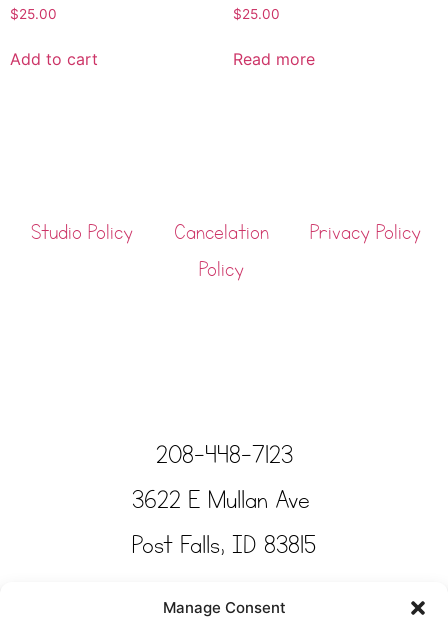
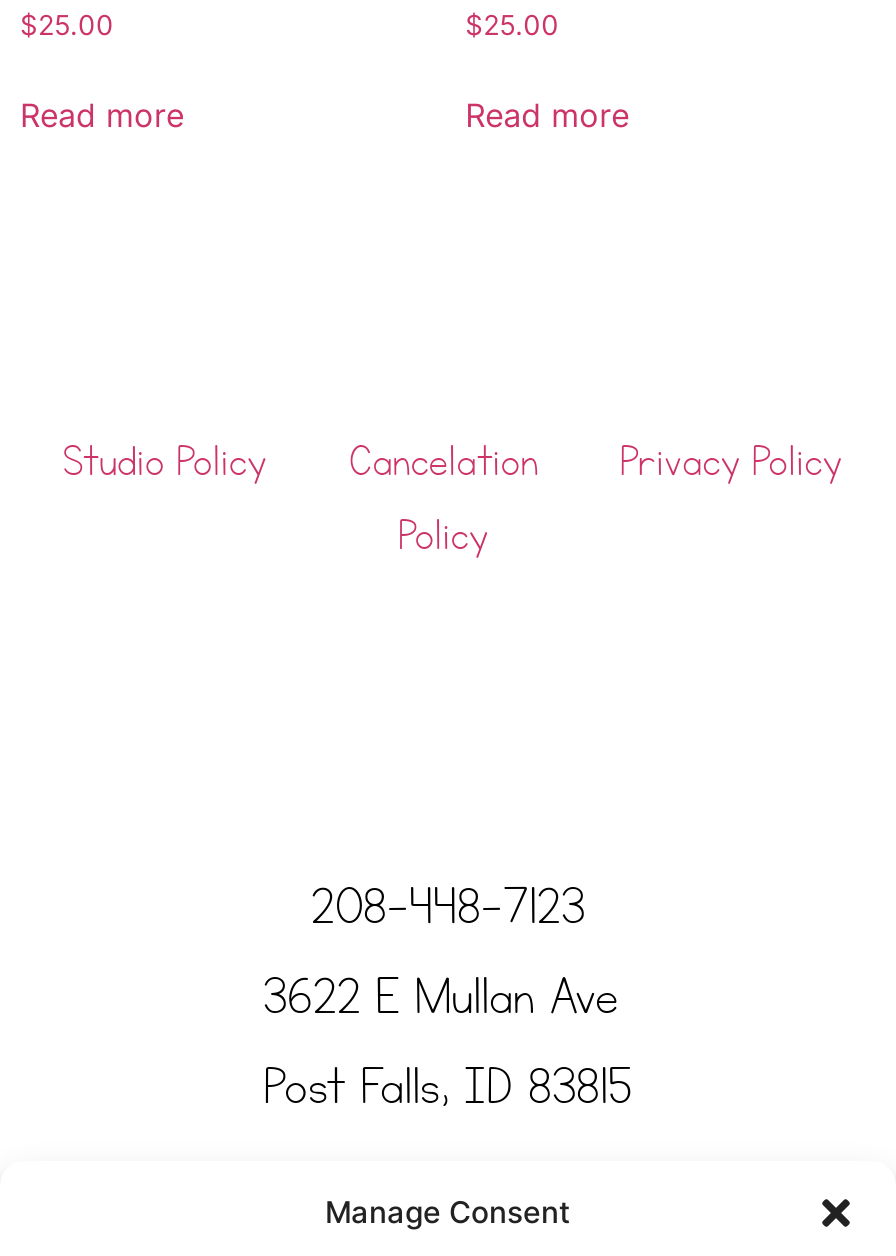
[10,49,98,69] Add to cart -> [20,95,184,135] Read more

